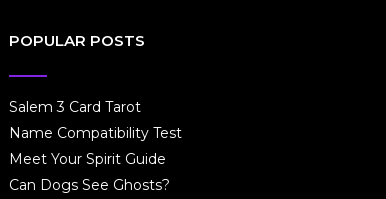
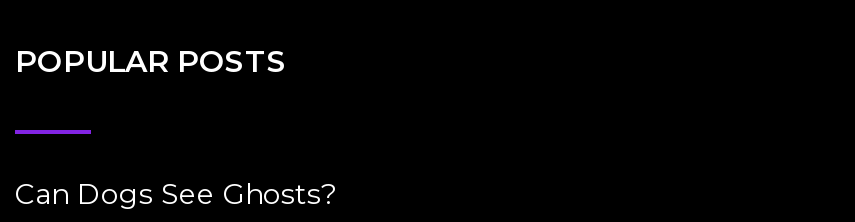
[9,98,182,168] Salem 3 Card Tarot | Name Compatibility Test | Meet Your Spirit Guide -> none

